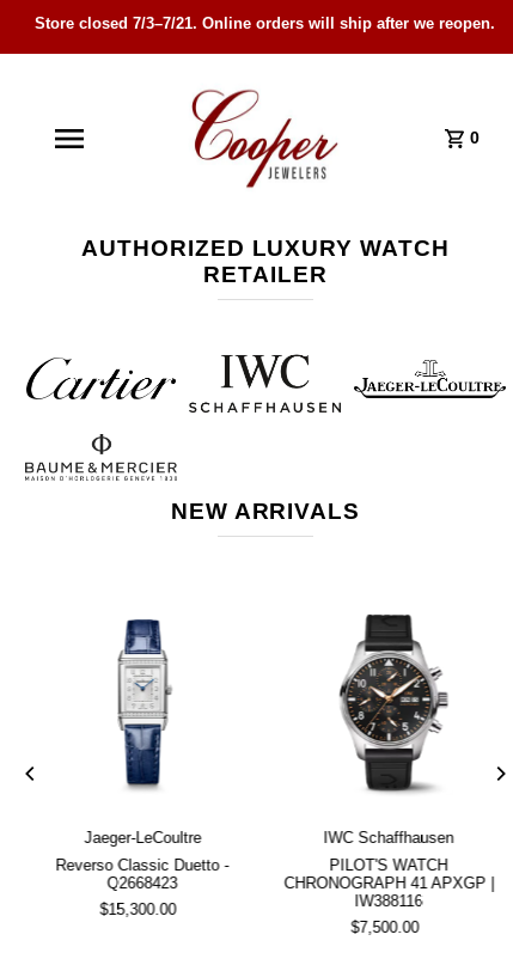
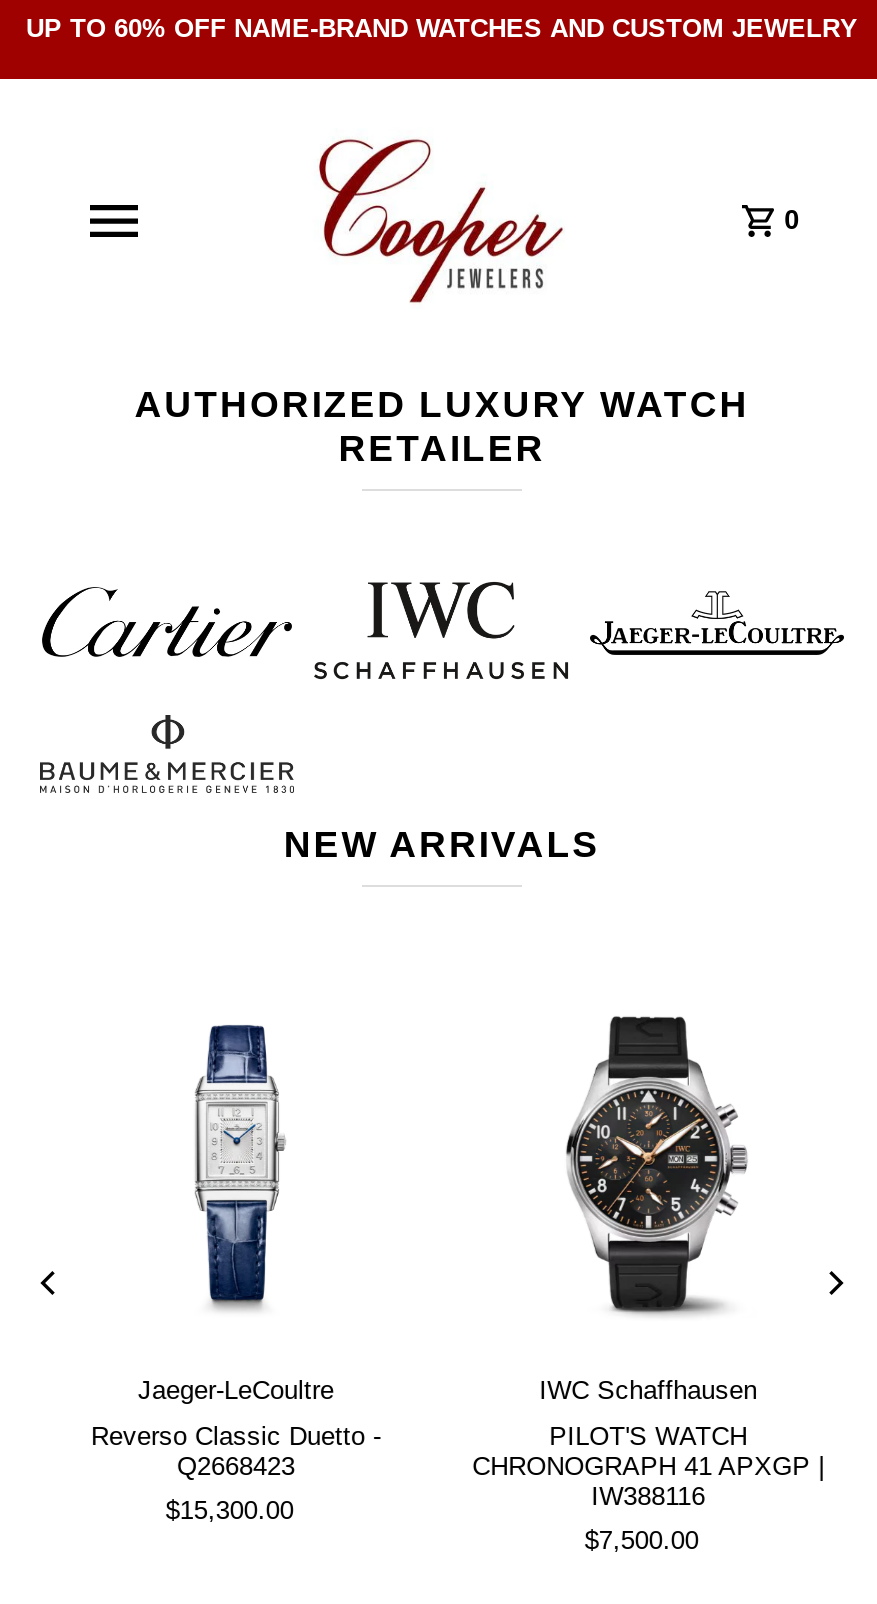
[35,14,496,32] Store closed 7/3–7/21. Online orders will ship after we reopen. -> [26,13,858,43] UP TO 60% OFF NAME-BRAND WATCHES AND CUSTOM JEWELRY

